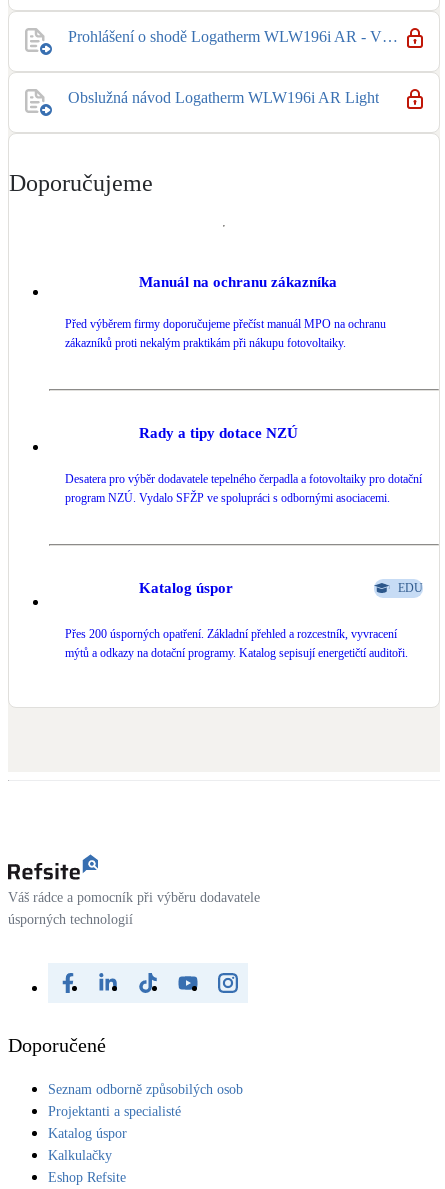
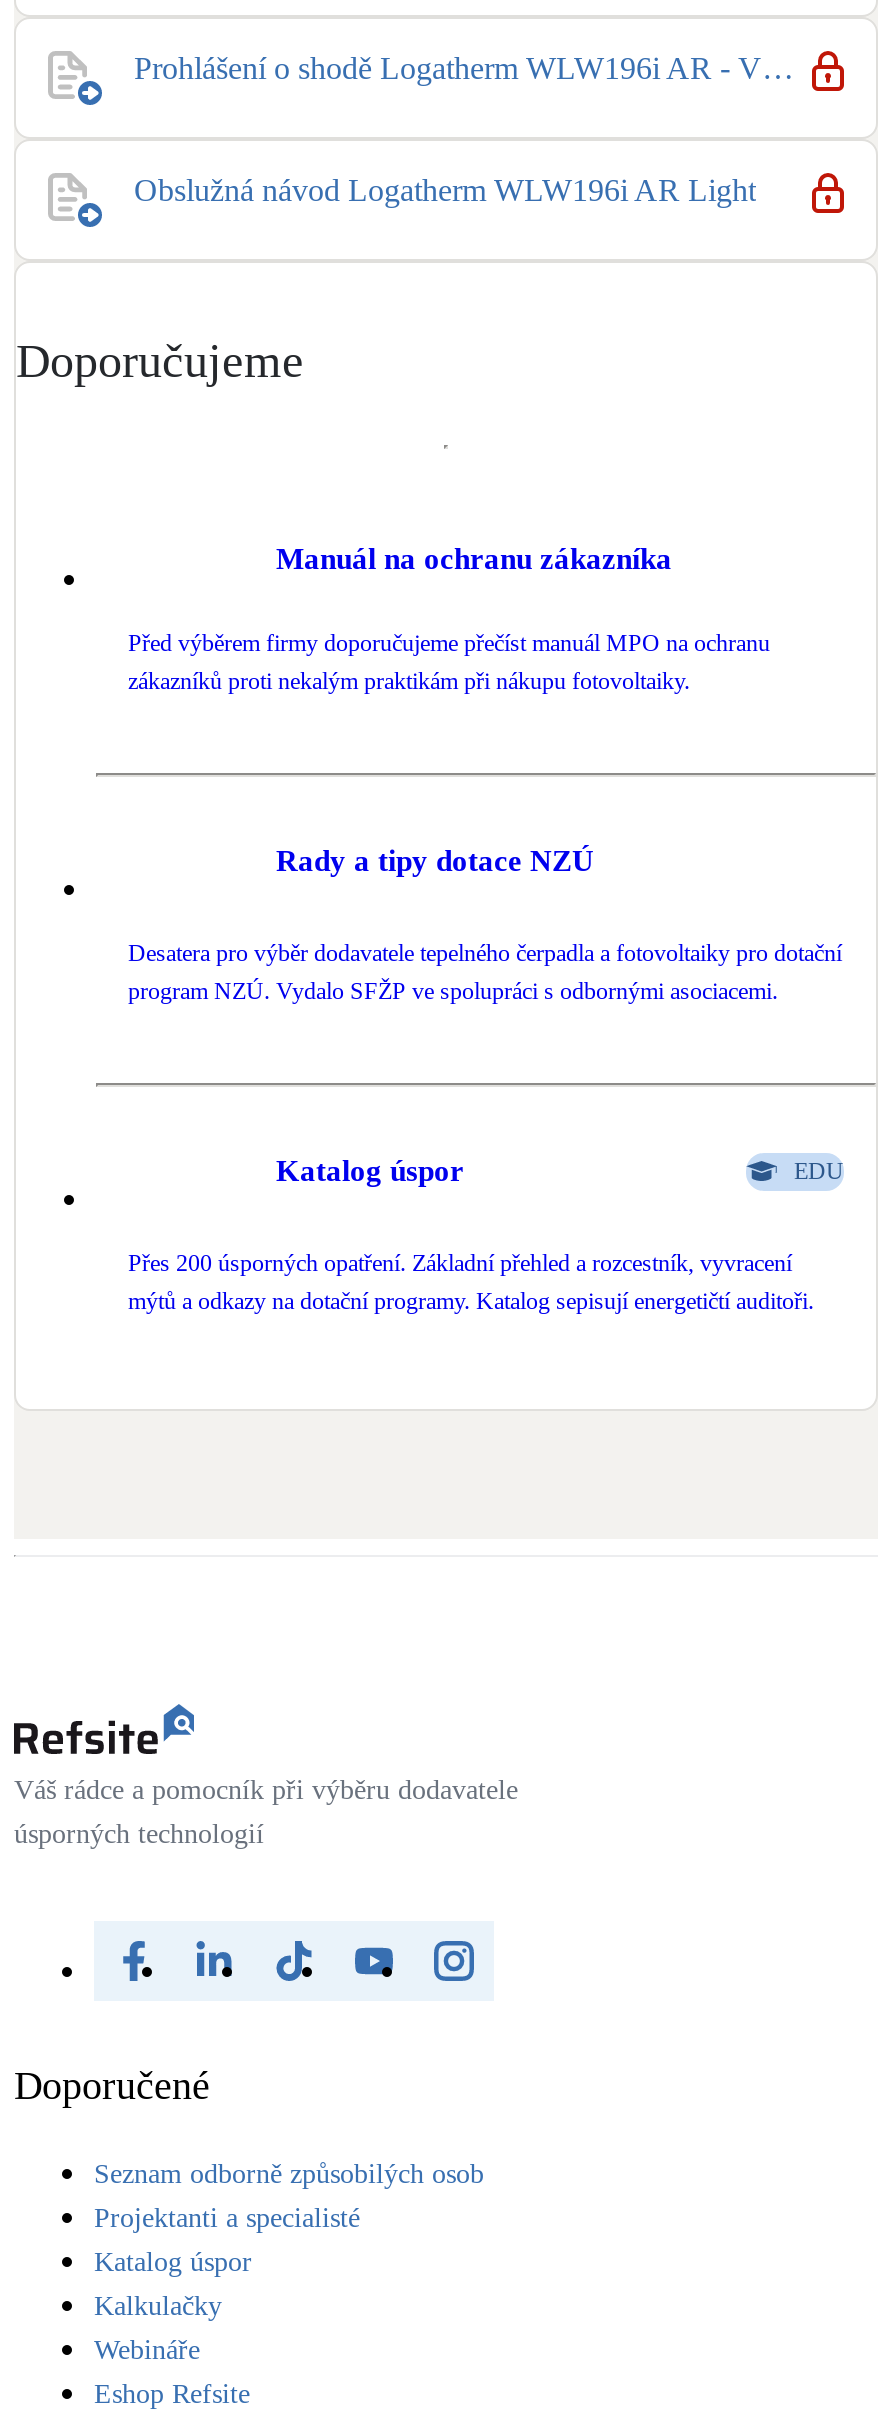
none -> [94,2335,200,2365] Webináře

